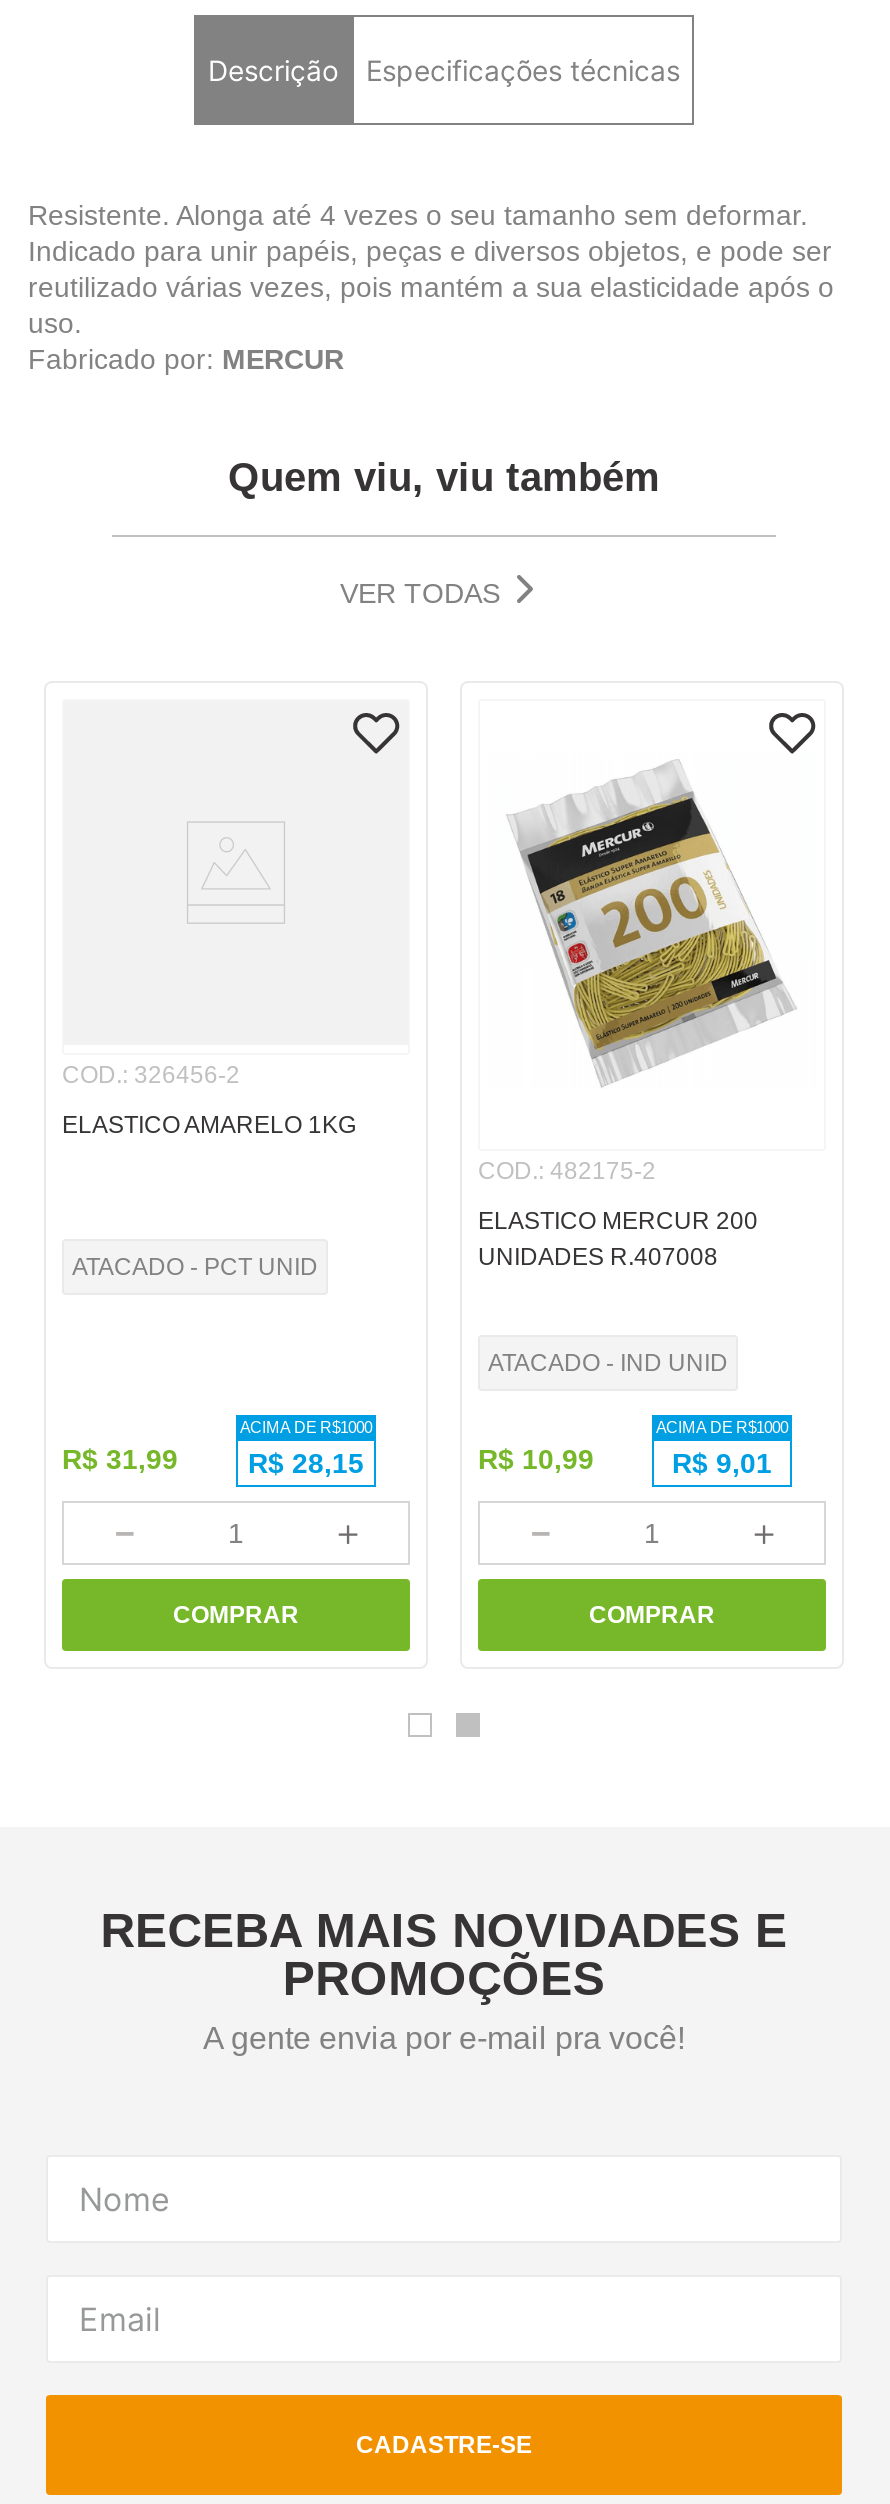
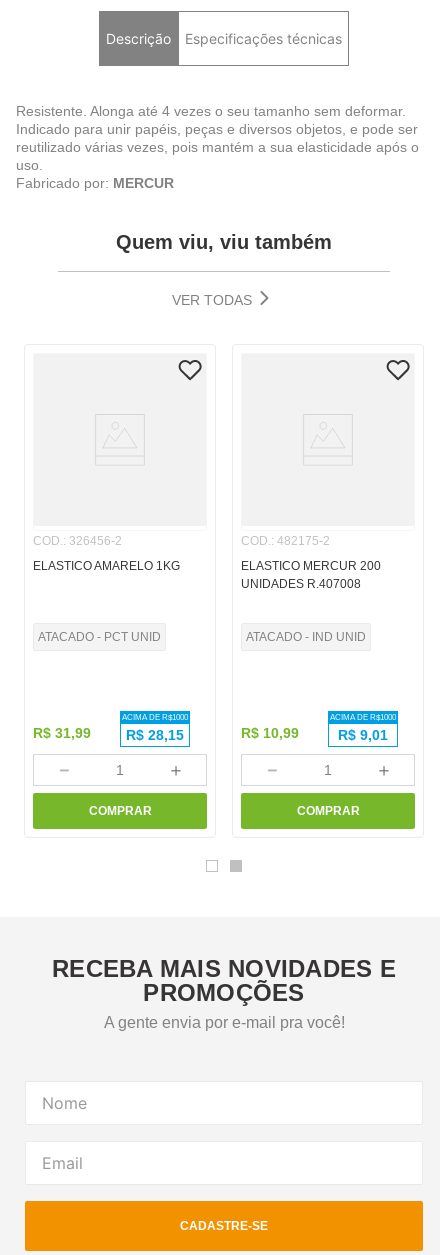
[518,781,792,1077] [image] -> none
moved [478,1157,758,1377] -> [241,534,381,644]: COD.: 482175-2 | ELASTICO MERCUR 200 | UNIDADES R.407008 | ATACADO - IND UNID

